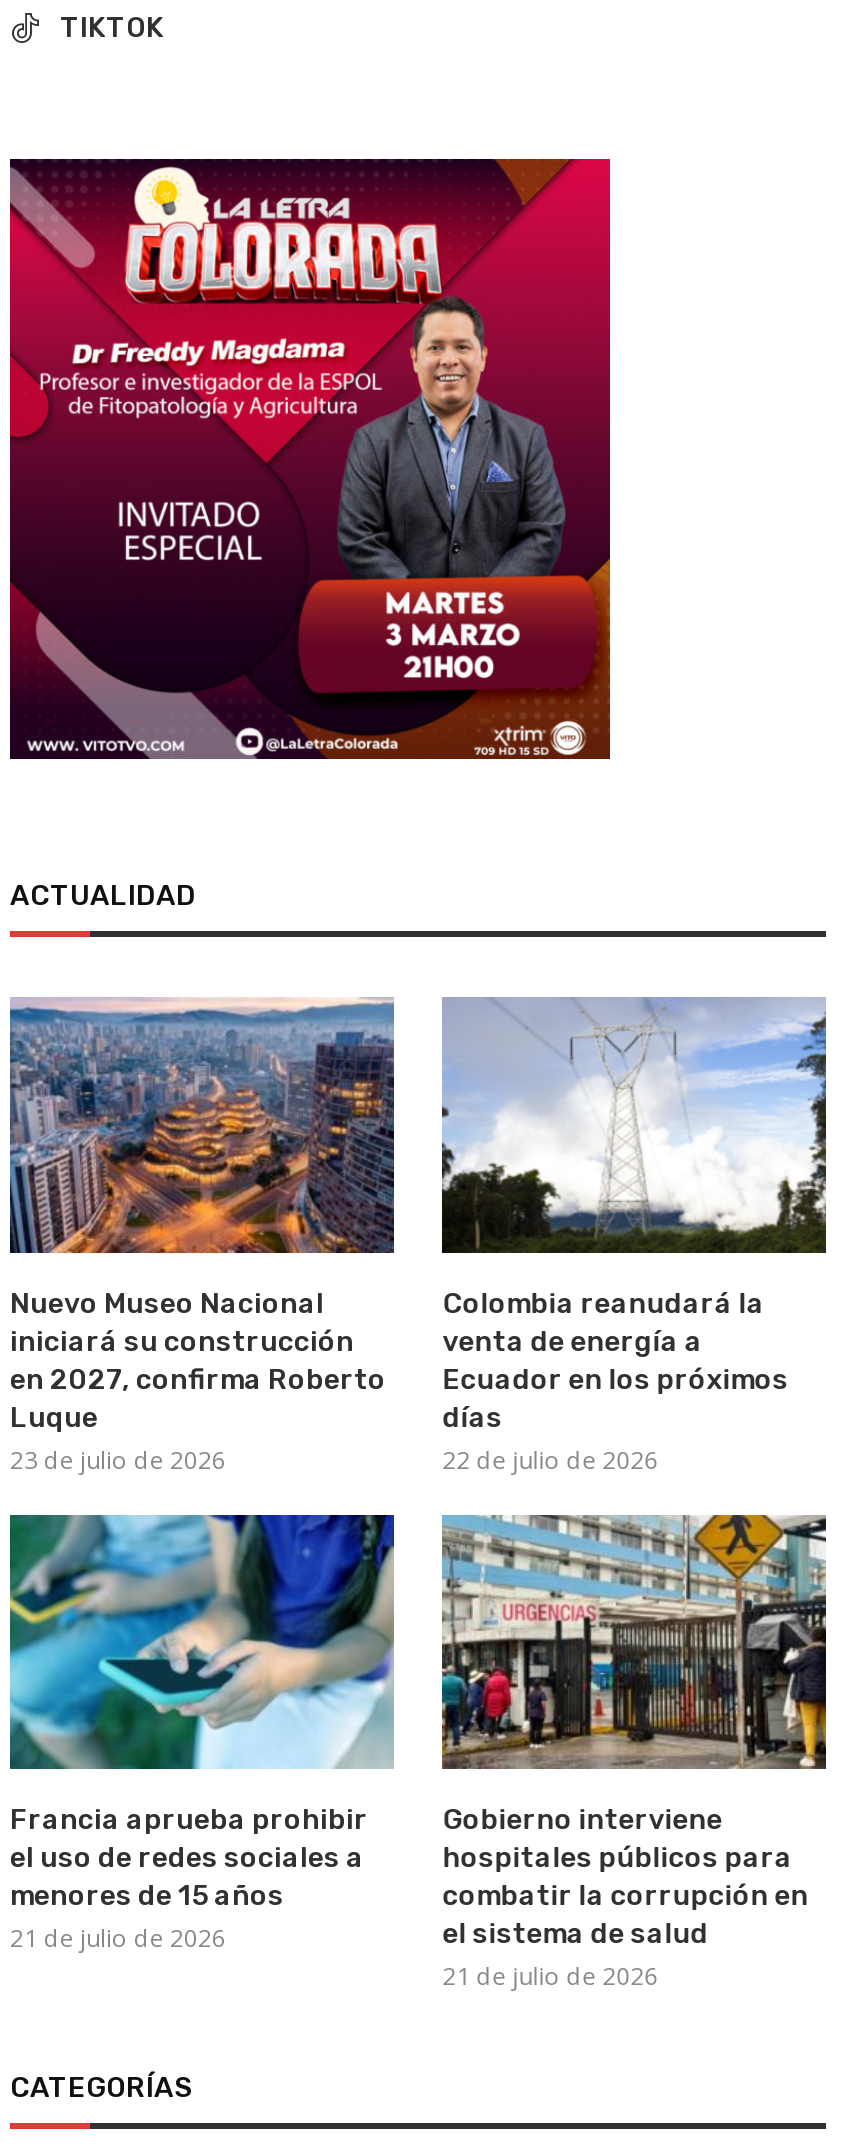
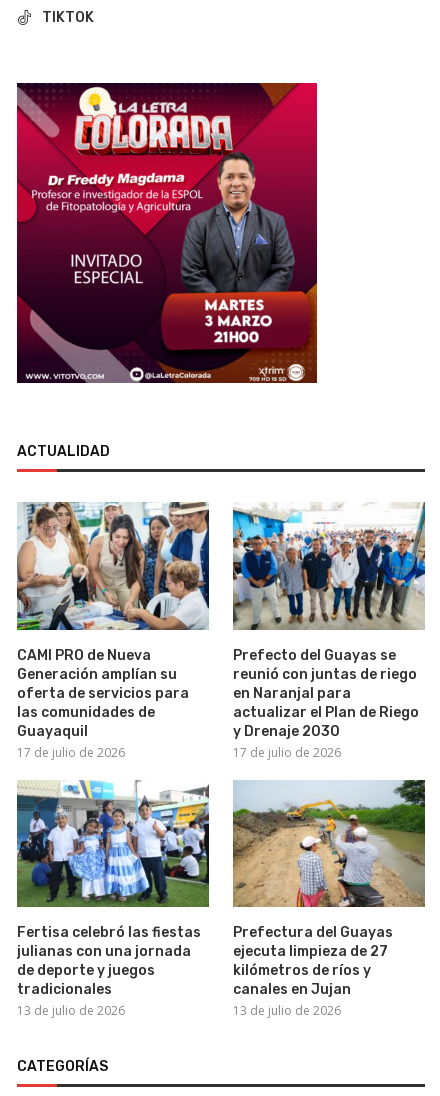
[8,997,396,1476] [image] | Nuevo Museo Nacional | iniciará su construcción | en 2027, confirma Roberto | Luque | 23 de julio de 2026 -> [16,501,210,761] [image] | CAMI PRO de Nueva | Generación amplían su | oferta de servicios para | las comunidades de | Guayaquil | 17 de julio de 2026
[442,995,828,1476] [image] | Colombia reanudará la | venta de energía a | Ecuador en los próximos | días | 22 de julio de 2026 -> [232,503,425,761] [image] | Prefecto del Guayas se | reunió con juntas de riego | en Naranjal para | actualizar el Plan de Riego | y Drenaje 2030 | 17 de julio de 2026
[8,1513,396,1956] [image] | Francia aprueba prohibir | el uso de redes sociales a | menores de 15 años | 21 de julio de 2026 -> [16,780,209,1019] [image] | Fertisa celebró las fiestas | julianas con una jornada | de deporte y juegos | tradicionales | 13 de julio de 2026
[440,1513,828,1994] [image] | Gobierno interviene | hospitales públicos para | combatir la corrupción en | el sistema de salud | 21 de julio de 2026 -> [233,780,426,1019] [image] | Prefectura del Guayas | ejecuta limpieza de 27 | kilómetros de ríos y | canales en Jujan | 13 de julio de 2026

